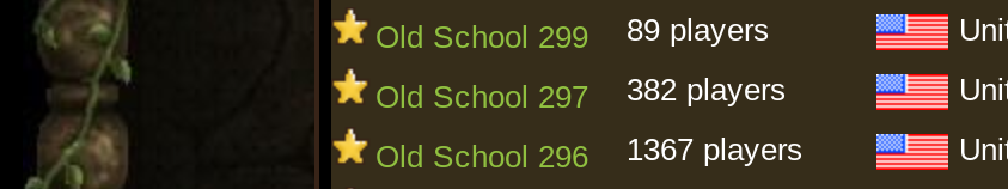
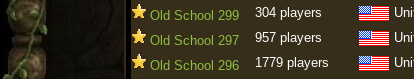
[375,12,770,55] Old School 299 89 players -> [149,5,321,23] Old School 299 304 players
[375,72,787,115] Old School 297 382 players -> [149,30,321,48] Old School 297 957 players
[375,132,804,175] Old School 296 1367 players -> [149,55,328,73] Old School 296 1779 players

